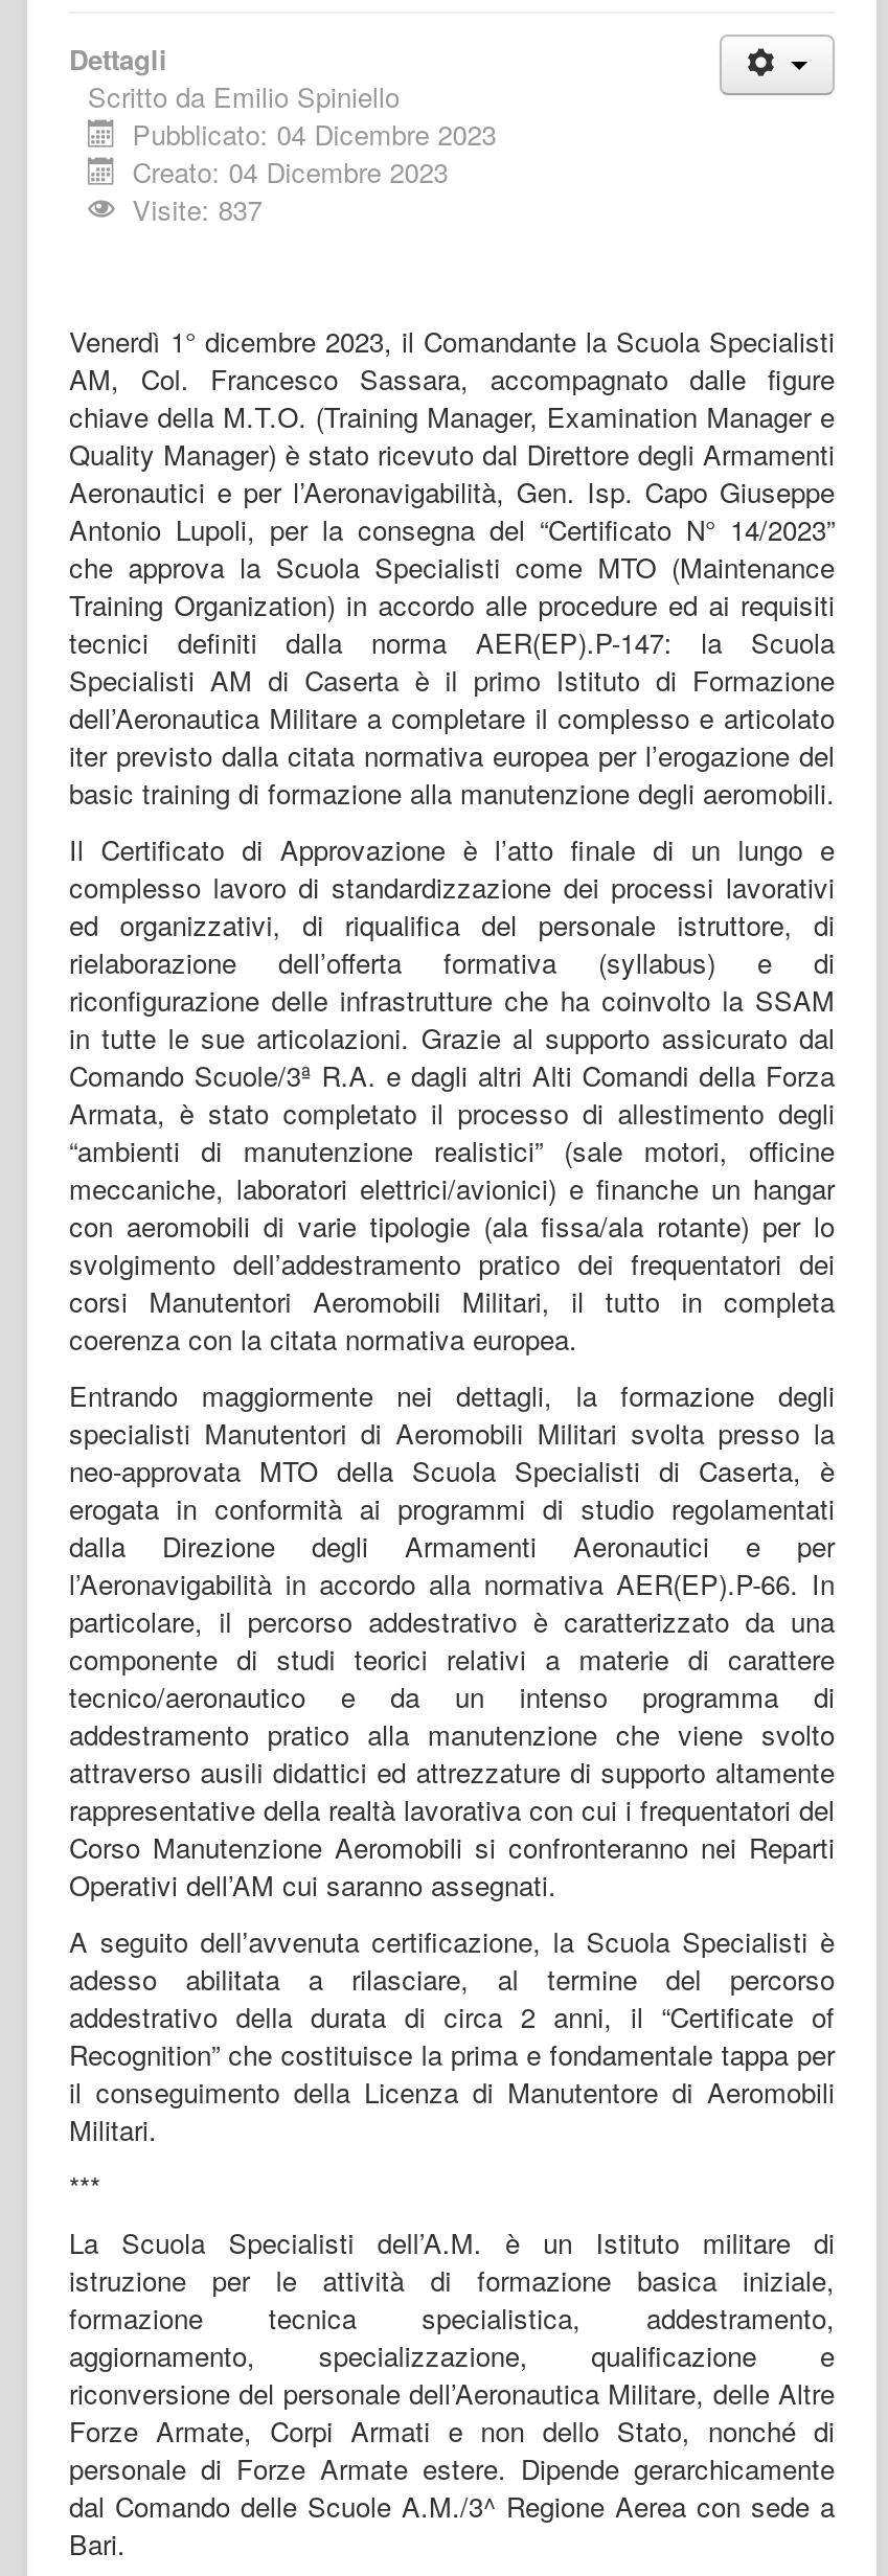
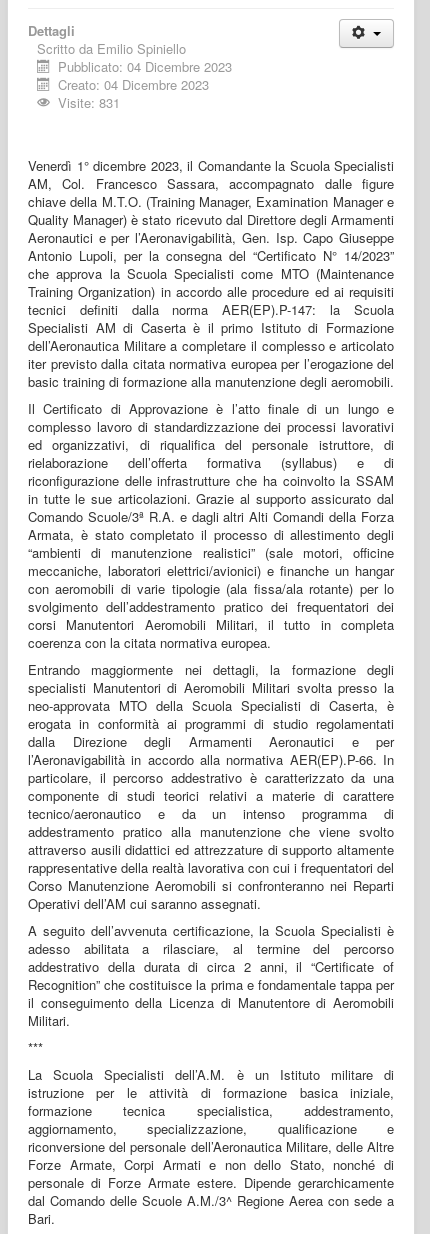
[132,189,262,229] Visite: 837 -> [58,93,120,112] Visite: 831

